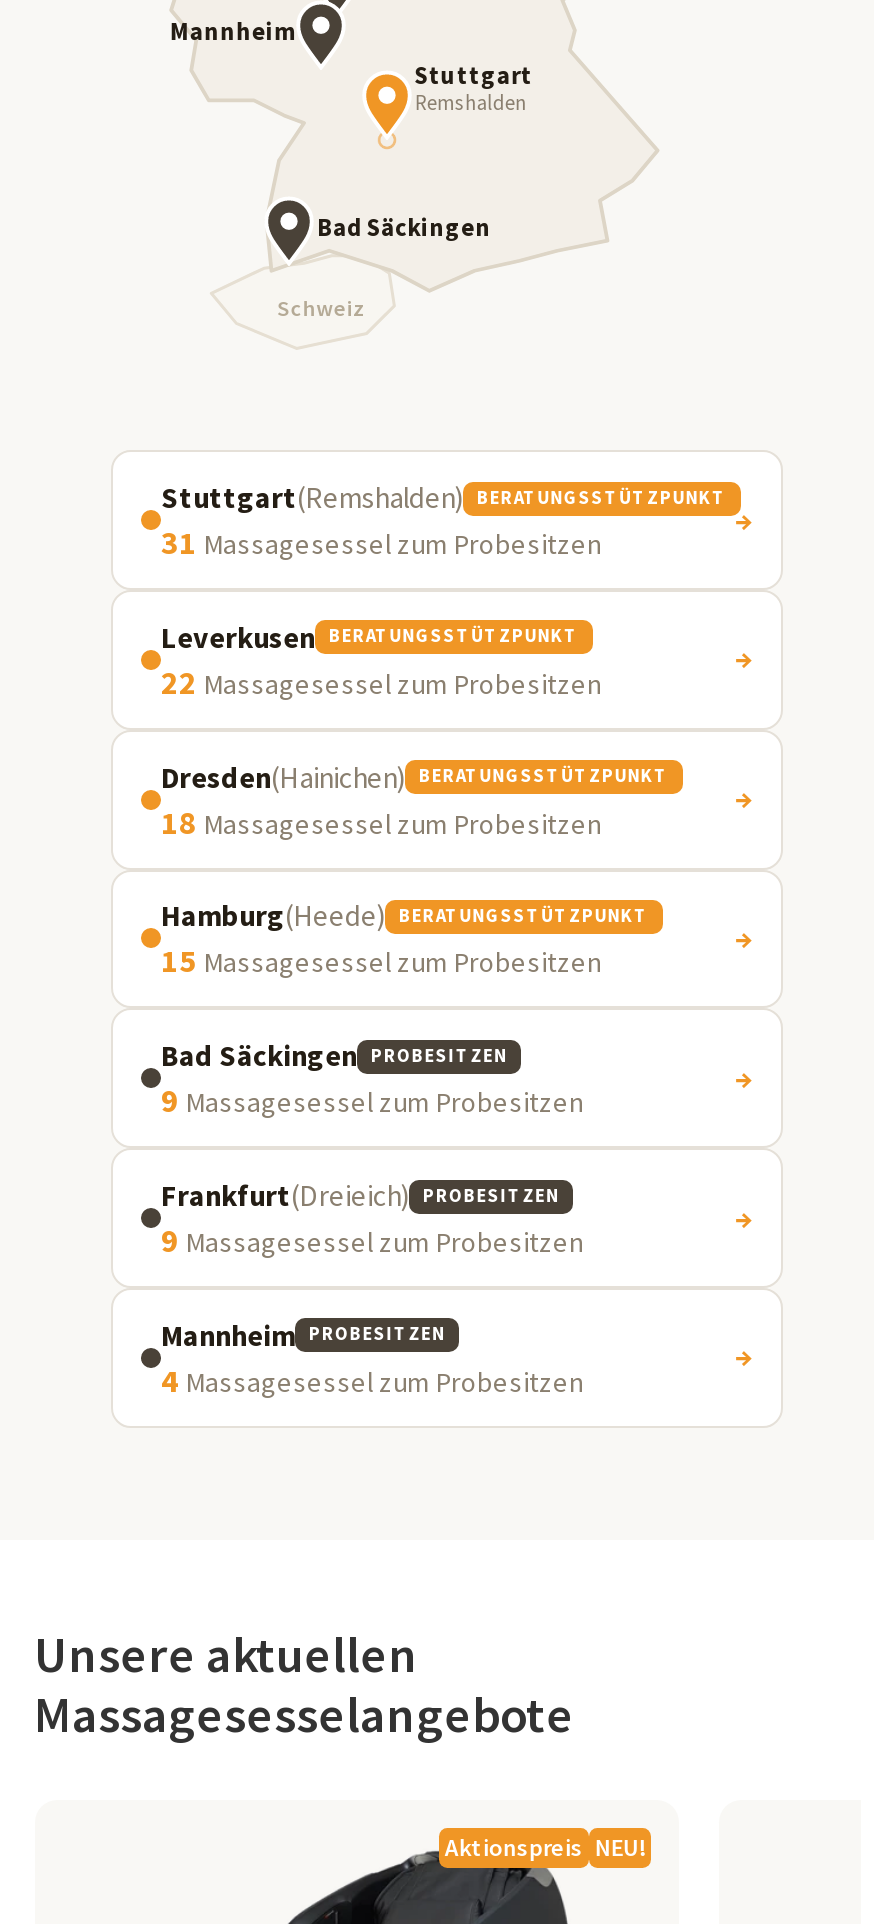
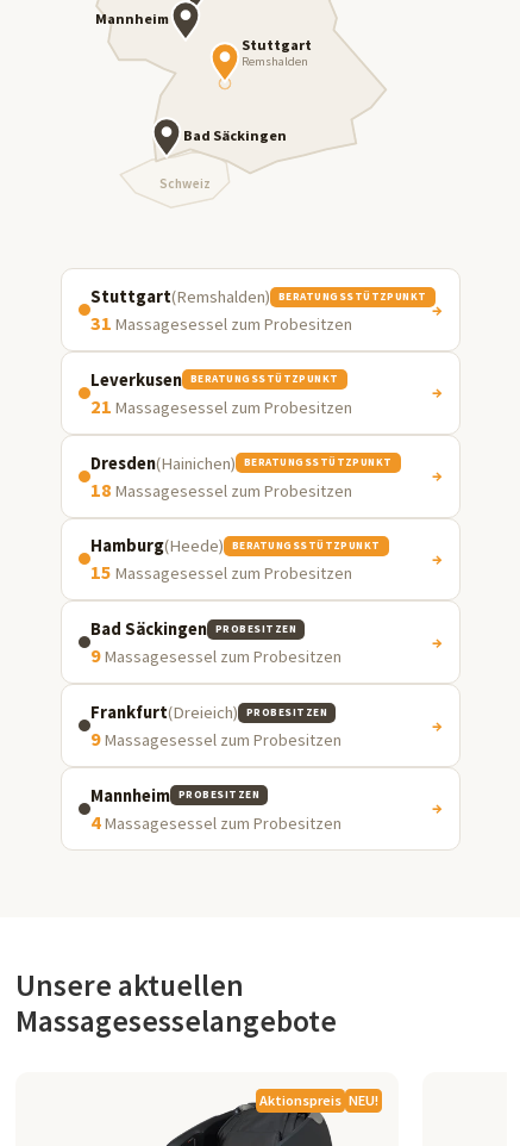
[161,662,601,702] 22 Massagesessel zum Probesitzen -> [90,394,352,418] 21 Massagesessel zum Probesitzen

